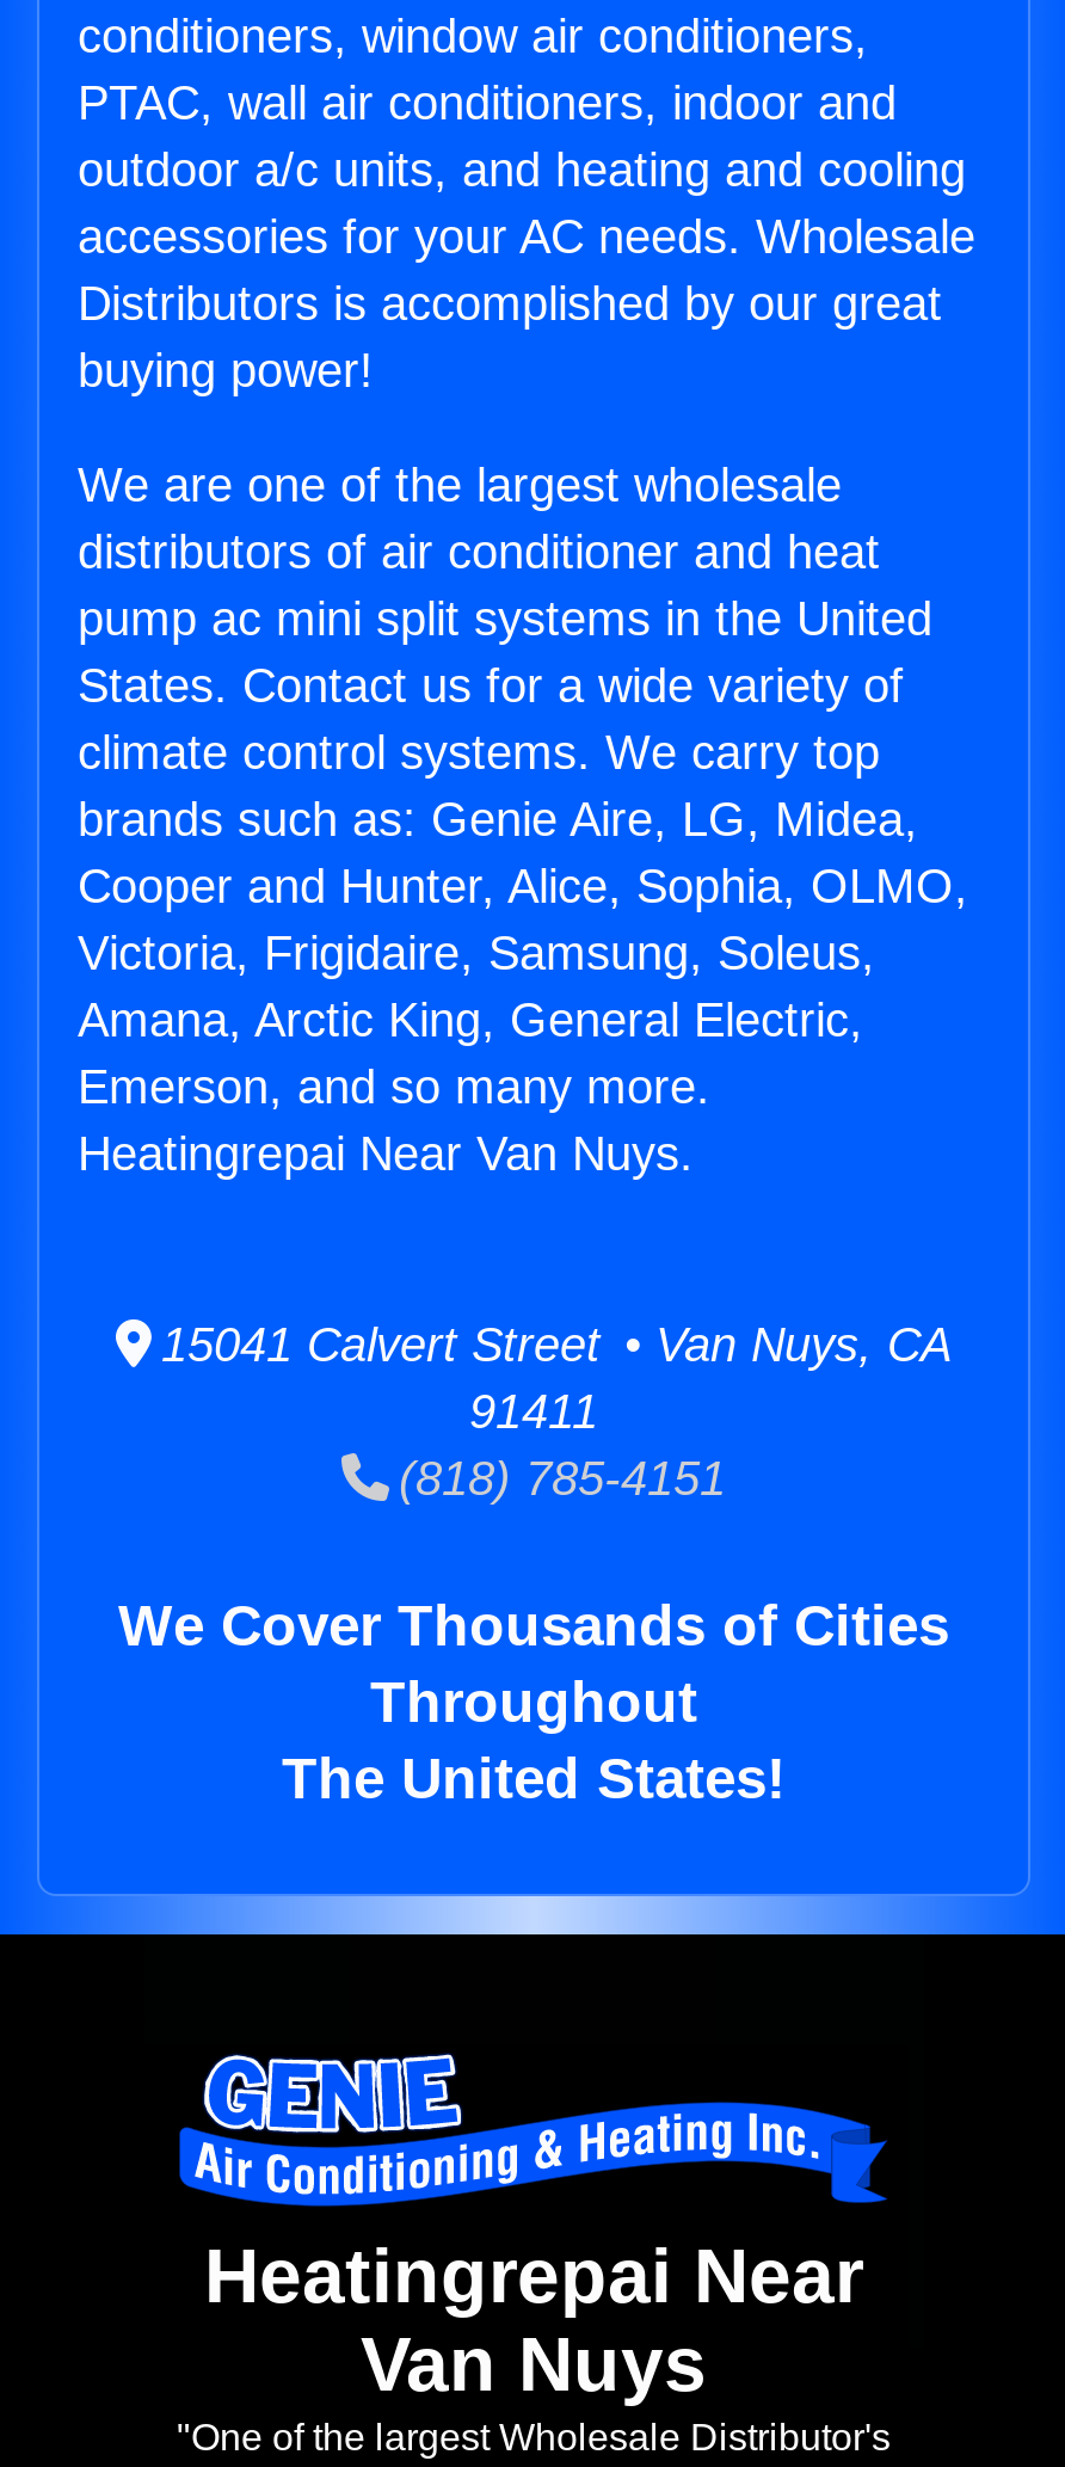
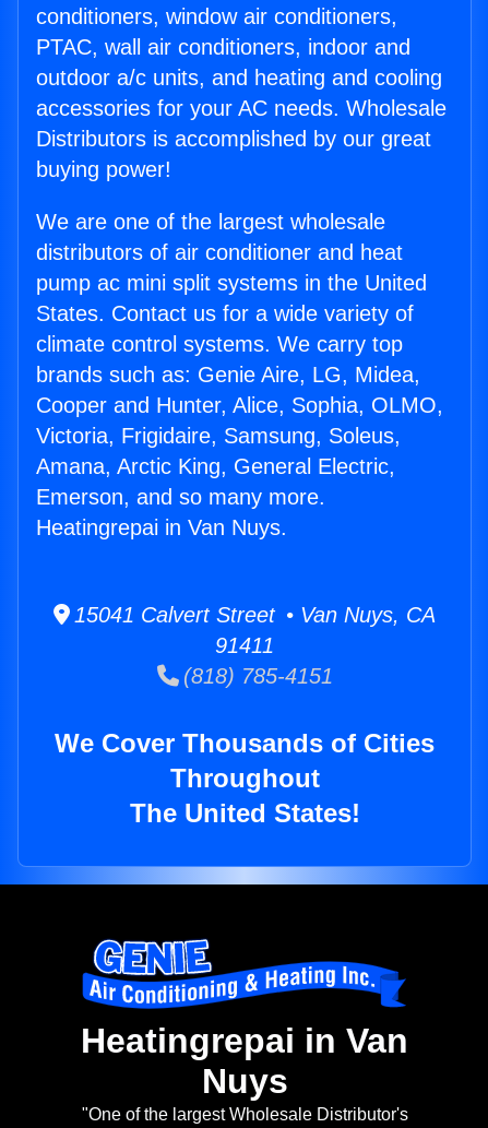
[78,1127,694,1180] Heatingrepai Near Van Nuys. -> [36,516,287,540] Heatingrepai in Van Nuys.
[204,2234,863,2408] Heatingrepai Near | Van Nuys -> [81,1021,408,1101] Heatingrepai in Van | Nuys

